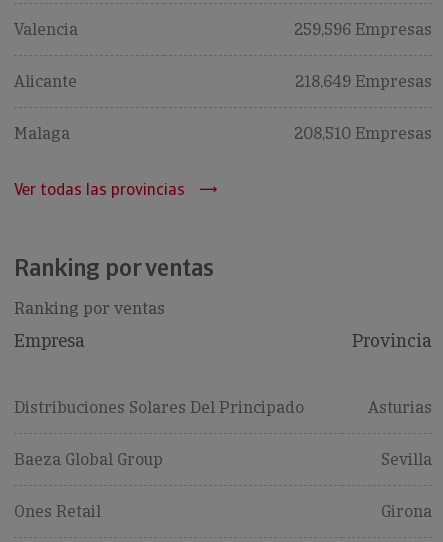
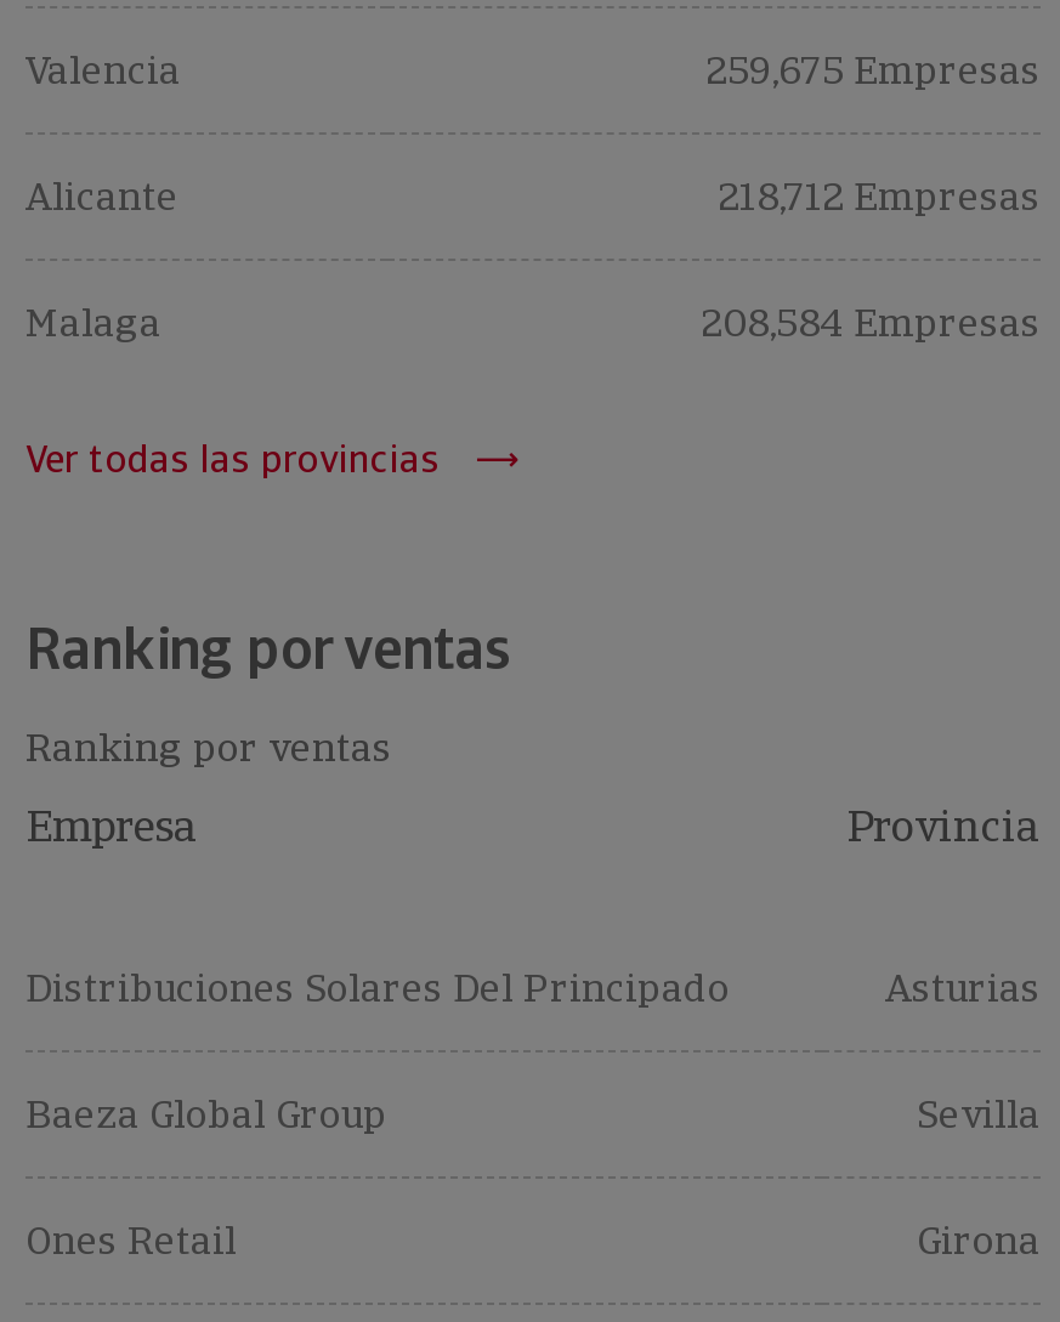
[294,19,432,40] 259,596 Empresas -> [705,45,1041,96] 259,675 Empresas
[295,71,432,92] 218,649 Empresas -> [718,171,1041,222] 218,712 Empresas
[294,123,432,144] 208,510 Empresas -> [701,297,1041,348] 208,584 Empresas

